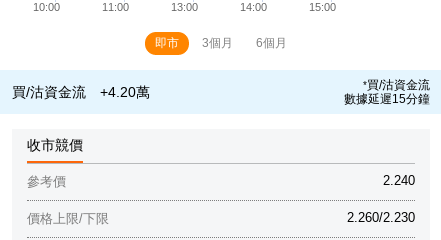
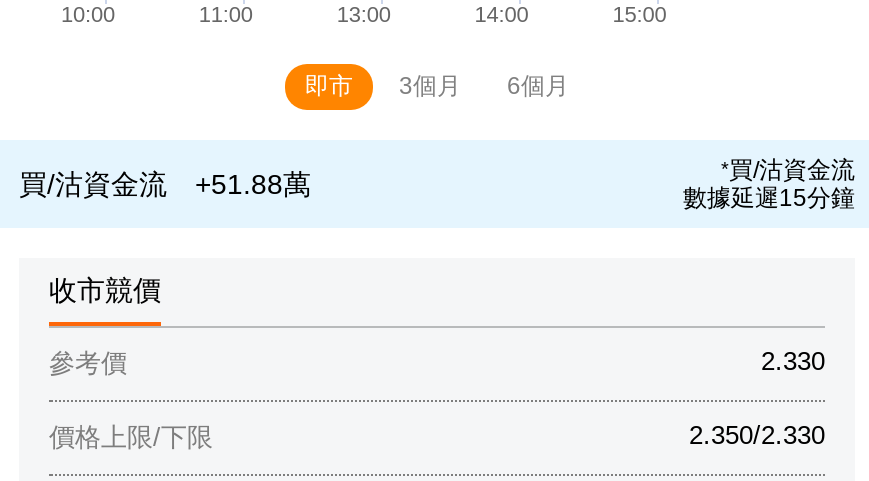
[12,84,150,100] 買/沽資金流 +4.20萬 -> [19,168,311,200] 買/沽資金流 +51.88萬
[383,173,415,188] 2.240 -> [761,346,825,376] 2.330
[347,210,415,225] 2.260/2.230 -> [689,420,825,450] 2.350/2.330

